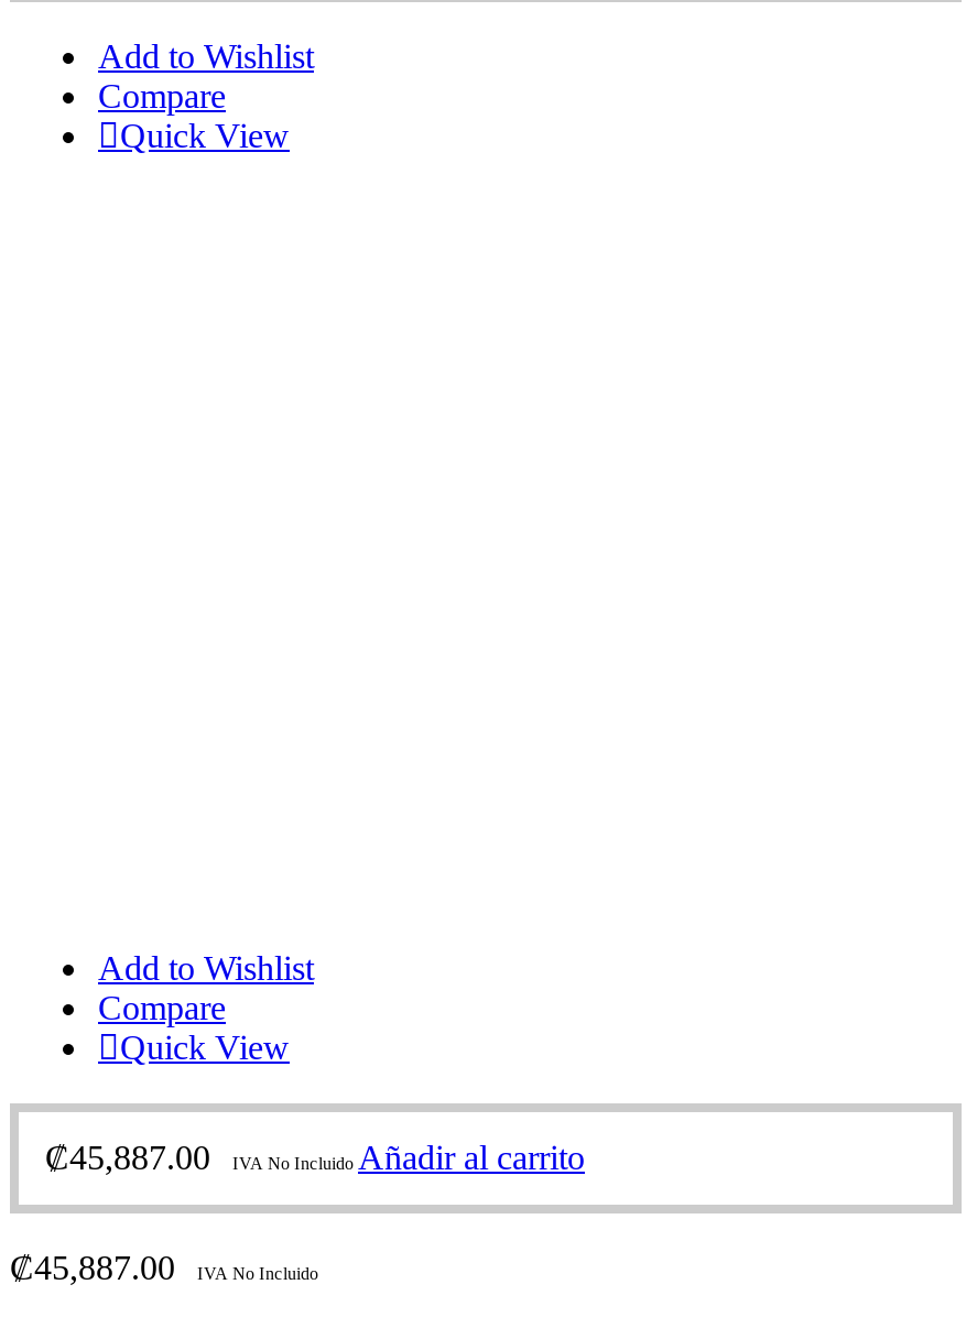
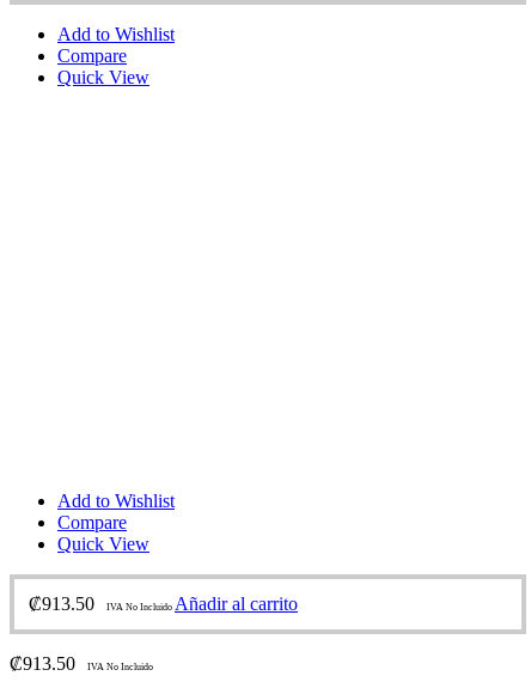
[45,1139,585,1176] ₡45,887.00 IVA No Incluido Añadir al carrito -> [29,593,298,614] ₡913.50 IVA No Incluido Añadir al carrito
[10,1249,175,1286] ₡45,887.00 -> [10,653,75,674] ₡913.50

